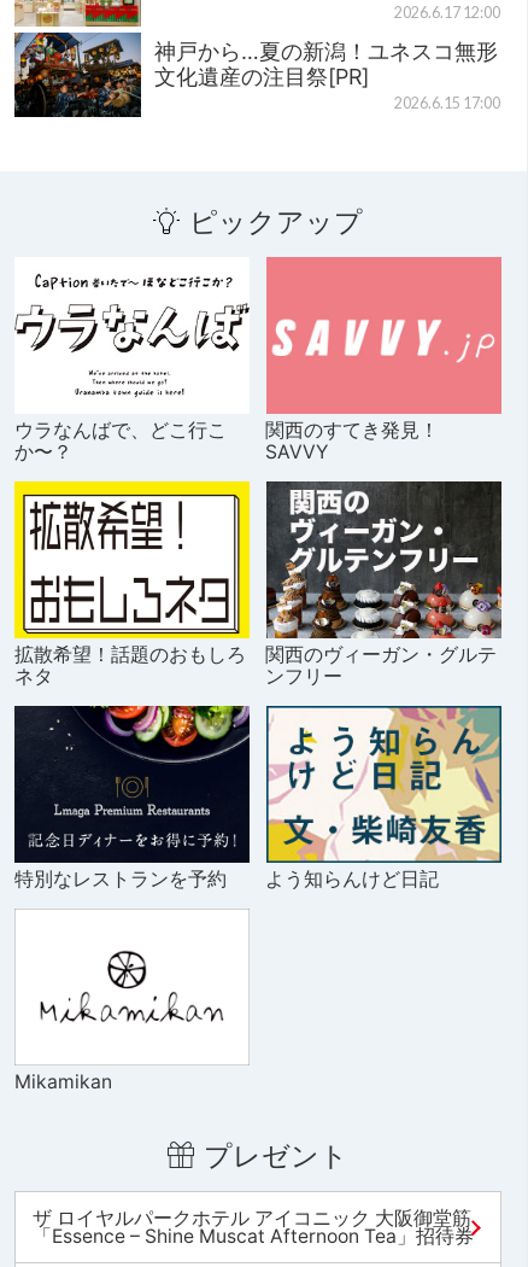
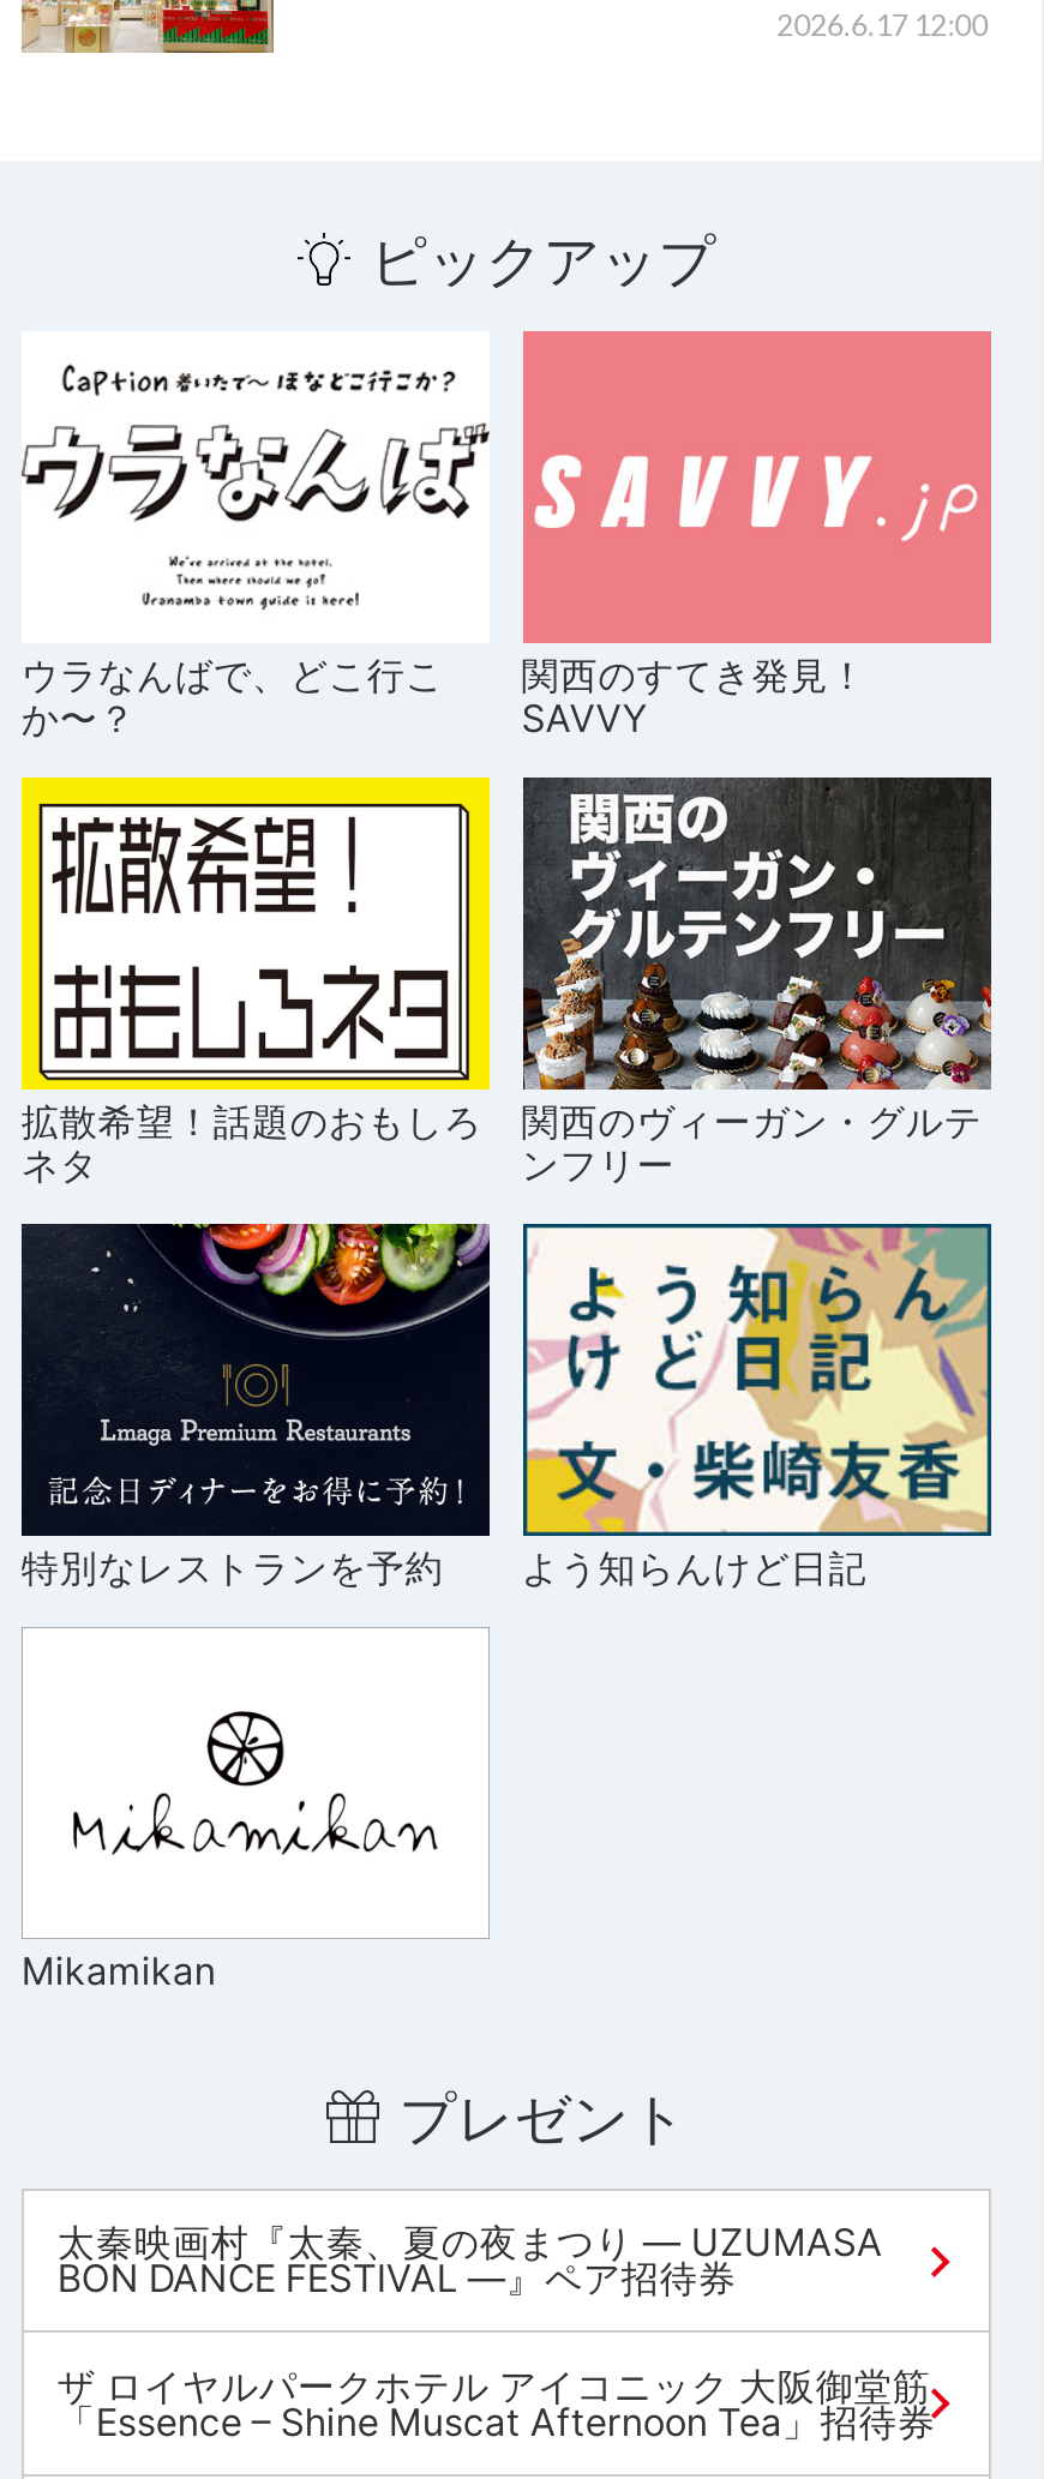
[13,31,500,118] [image] | 神戸から…夏の新潟！ユネスコ無形 | 文化遺産の注目祭[PR] | 2026.6.15 17:00 -> none
moved [14,204,497,1172] -> [21,226,982,2152]: [image] | ピックアップ | ウラなんばで、どこ行こ | ... | Mikamikan | プレゼント
none -> [57,2220,883,2301] 太秦映画村『太秦、夏の夜まつり ― UZUMASA | BON DANCE FESTIVAL ―』ペア招待券

